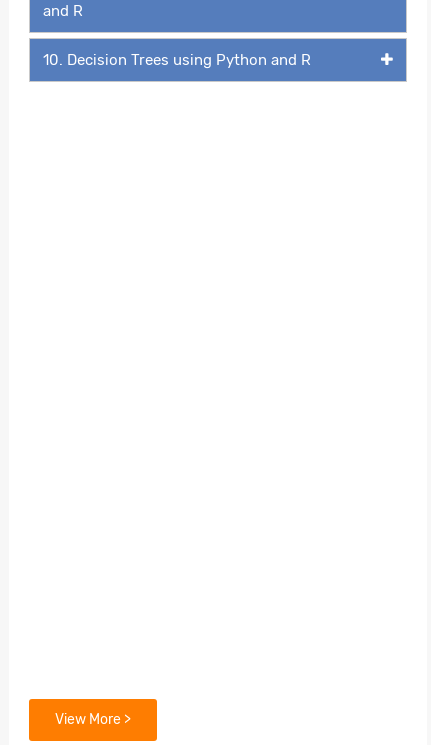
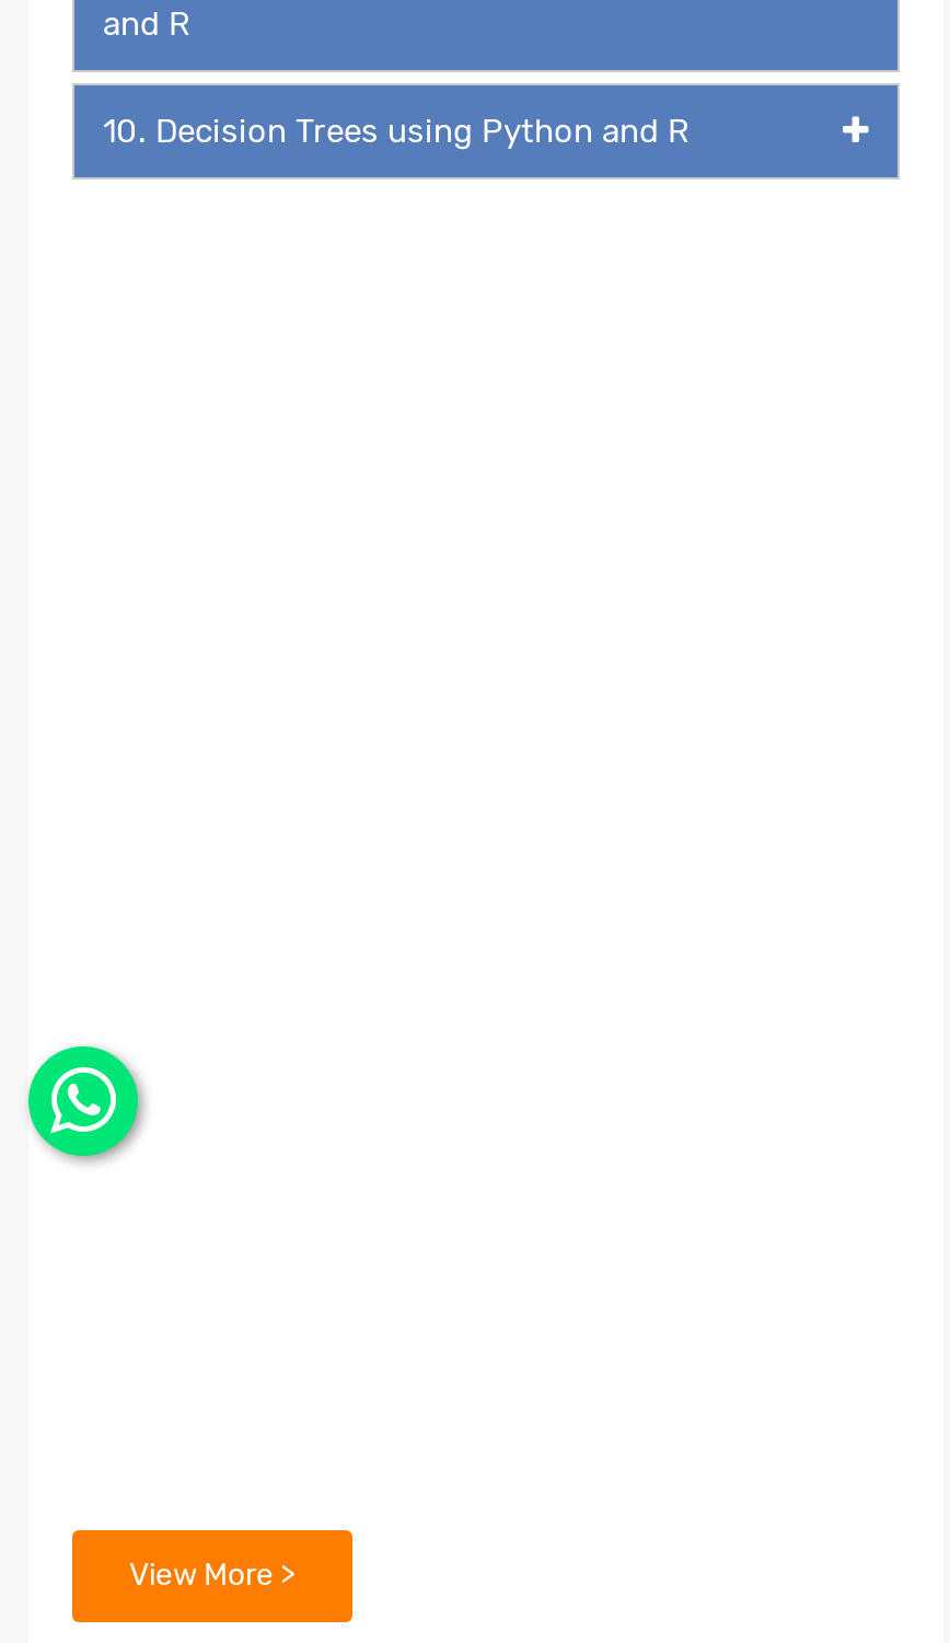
none -> [26,1044,147,1165] [image]

